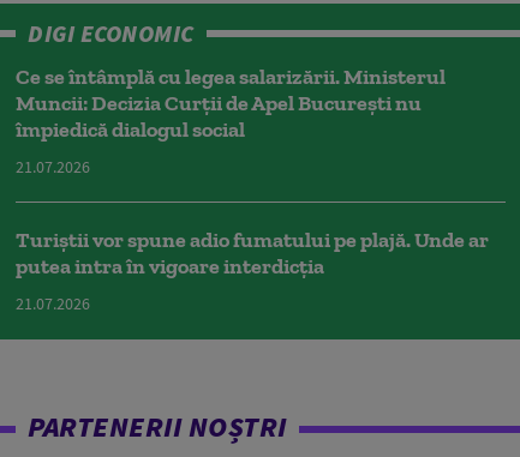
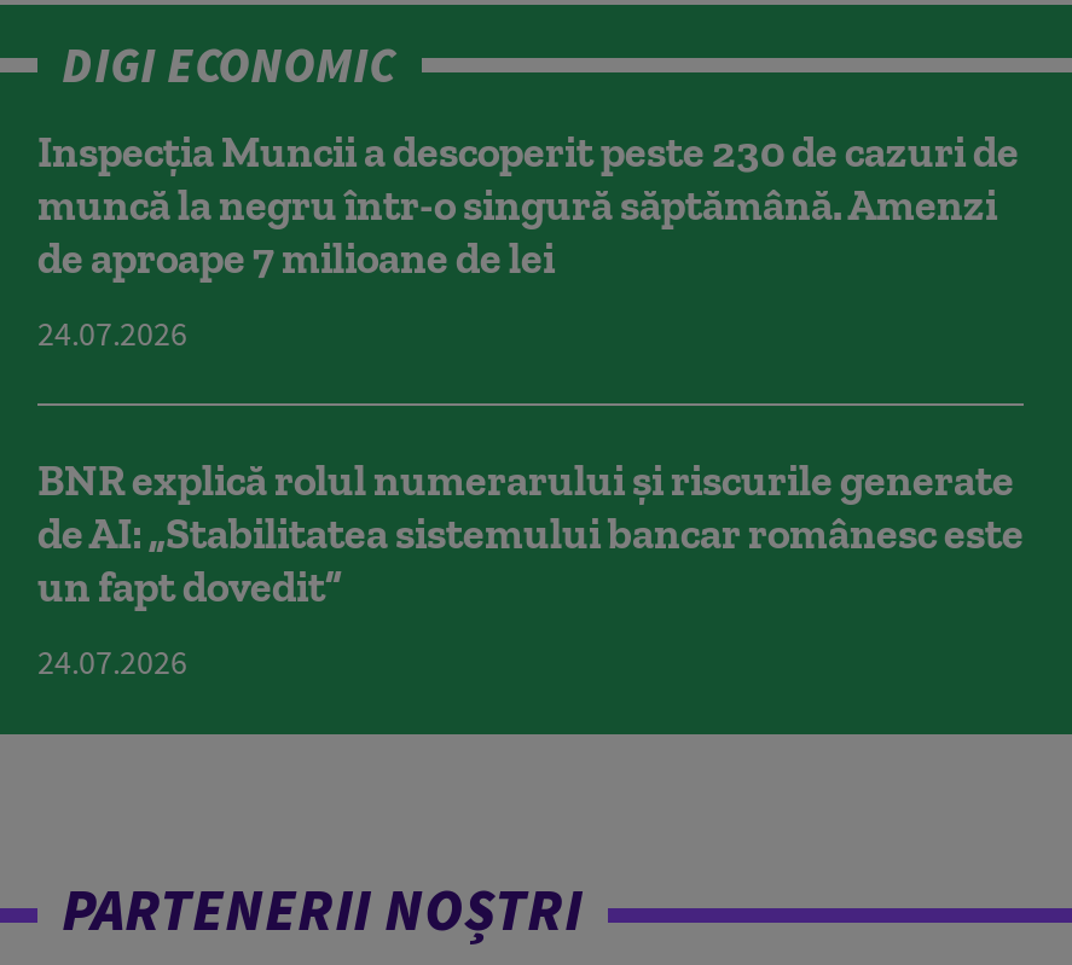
[16,64,446,143] Ce se întâmplă cu legea salarizării. Ministerul | Muncii: Decizia Curţii de Apel Bucureşti nu | împiedică dialogul social -> [37,126,1019,285] Inspecția Muncii a descoperit peste 230 de cazuri de | muncă la negru într-o singură săptămână. Amenzi | de aproape 7 milioane de lei
[16,156,90,178] 21.07.2026 -> [37,312,187,355] 24.07.2026
[16,227,489,279] Turiștii vor spune adio fumatului pe plajă. Unde ar | putea intra în vigoare interdicția -> [37,454,1024,614] BNR explică rolul numerarului și riscurile generate | de AI: „Stabilitatea sistemului bancar românesc este | un fapt dovedit”
[16,293,90,314] 21.07.2026 -> [37,640,187,684] 24.07.2026

